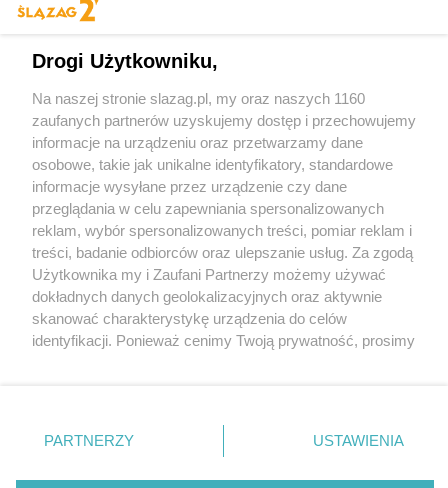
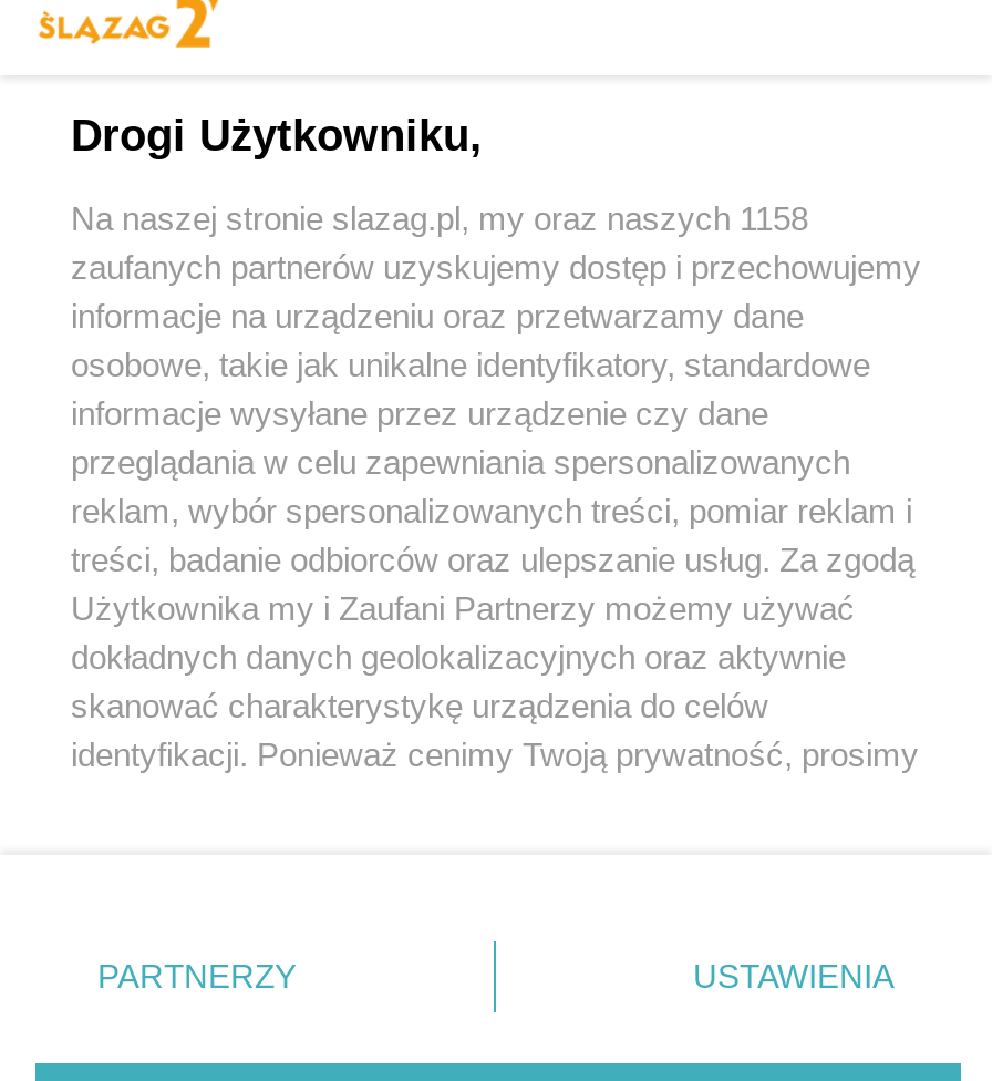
[32,90,365,107] Na naszej stronie slazag.pl, my oraz naszych 1160 -> [71,199,808,237] Na naszej stronie slazag.pl, my oraz naszych 1158

